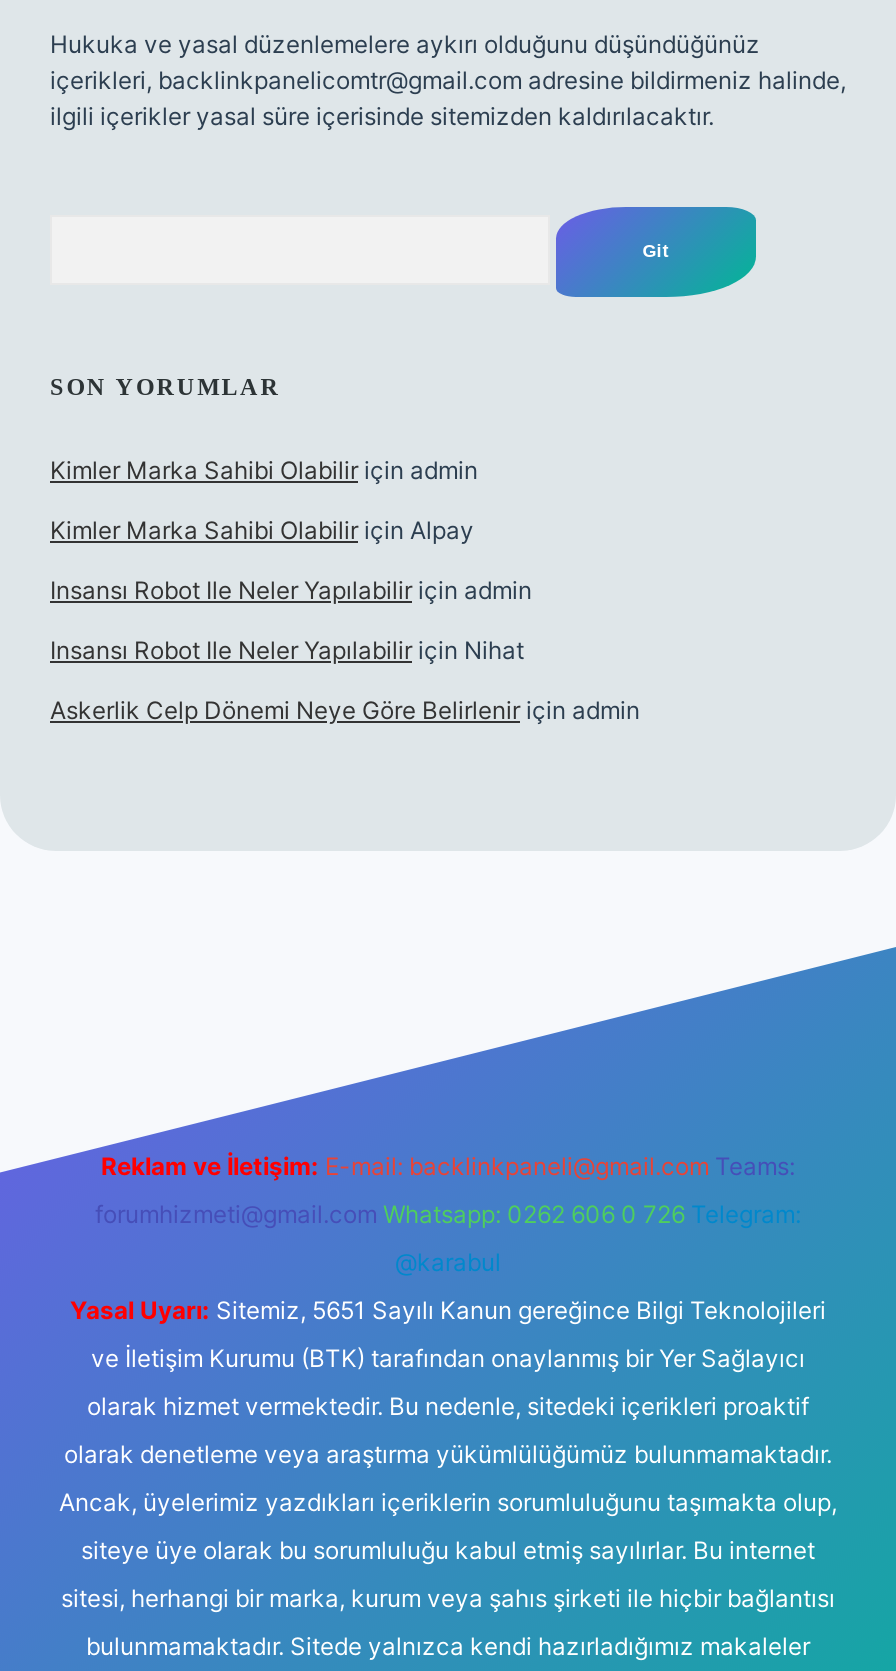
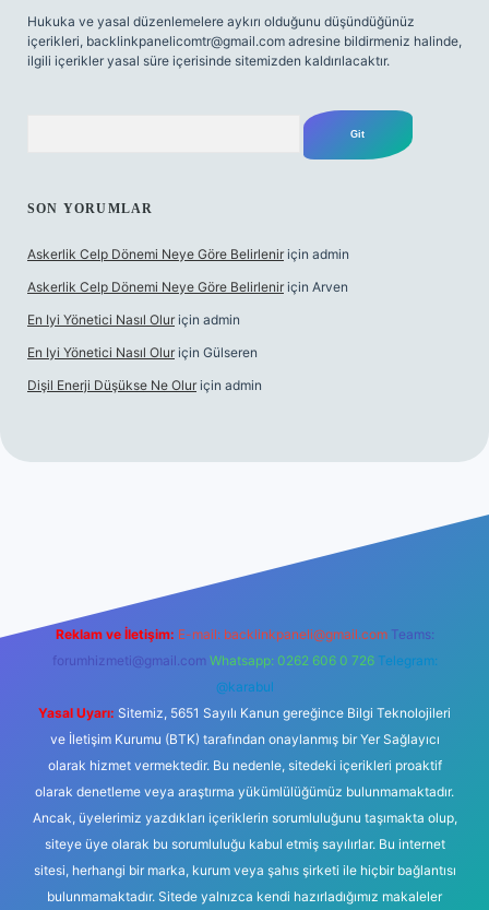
[50,455,532,665] Kimler Marka Sahibi Olabilir için admin | Kimler Marka Sahibi Olabilir için Alpay | Insansı Robot Ile Neler Yapılabilir için admin | Insansı Robot Ile Neler Yapılabilir için Nihat -> none
moved [50,695,640,725] -> [27,246,349,262]: Askerlik Celp Dönemi Neye Göre Belirlenir için admin
none -> [27,279,348,393] Askerlik Celp Dönemi Neye Göre Belirlenir için Arven | En Iyi Yönetici Nasıl Olur için admin | En Iyi Yönetici Nasıl Olur için Gülseren | Dişil Enerji Düşükse Ne Olur için admin

